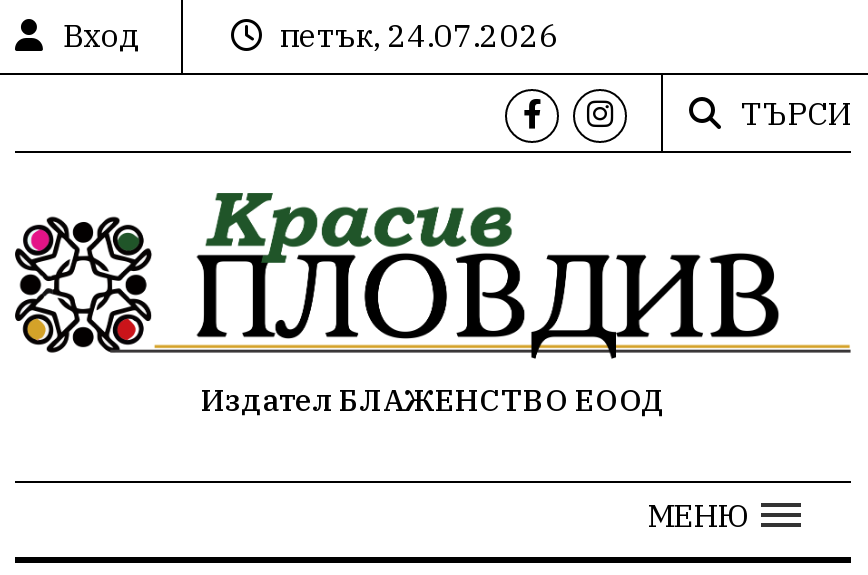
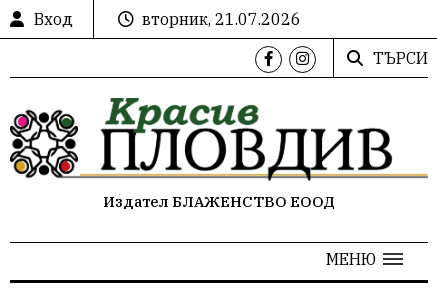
[279,15,559,55] петък, 24.07.2026 -> [142,9,301,29] вторник, 21.07.2026

